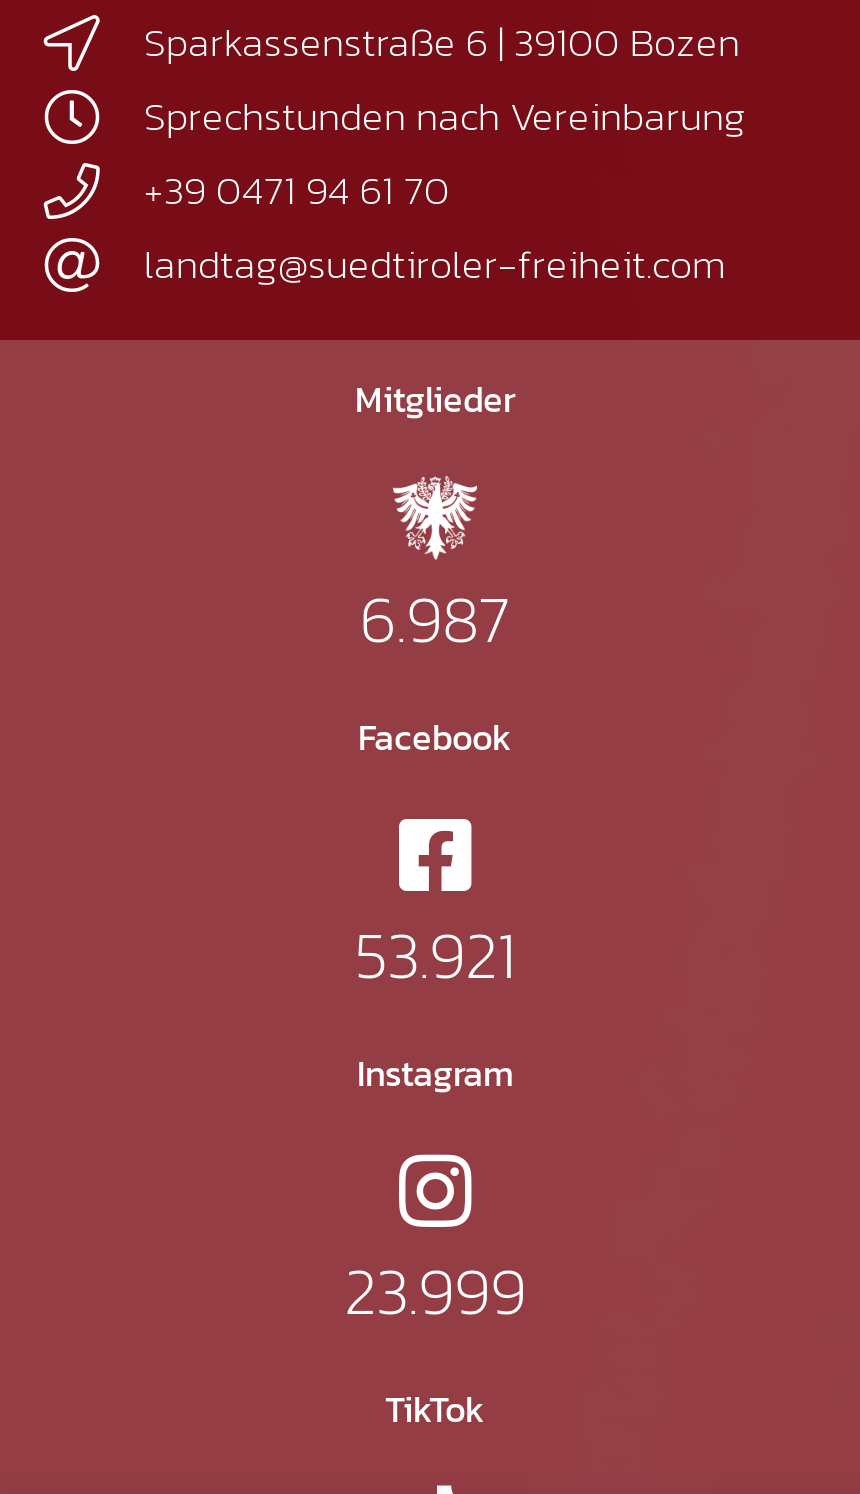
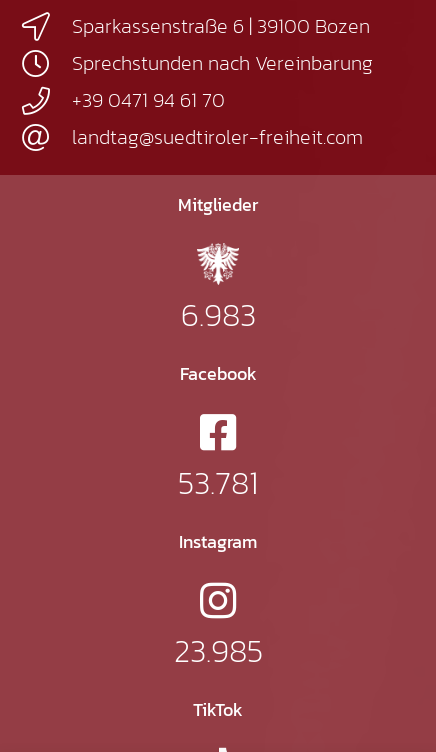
[360,569,510,667] 6.987 -> [180,290,255,339] 6.983
[355,905,515,1003] 53.921 -> [178,458,258,507] 53.781
[344,1241,526,1339] 23.999 -> [173,626,262,675] 23.985

